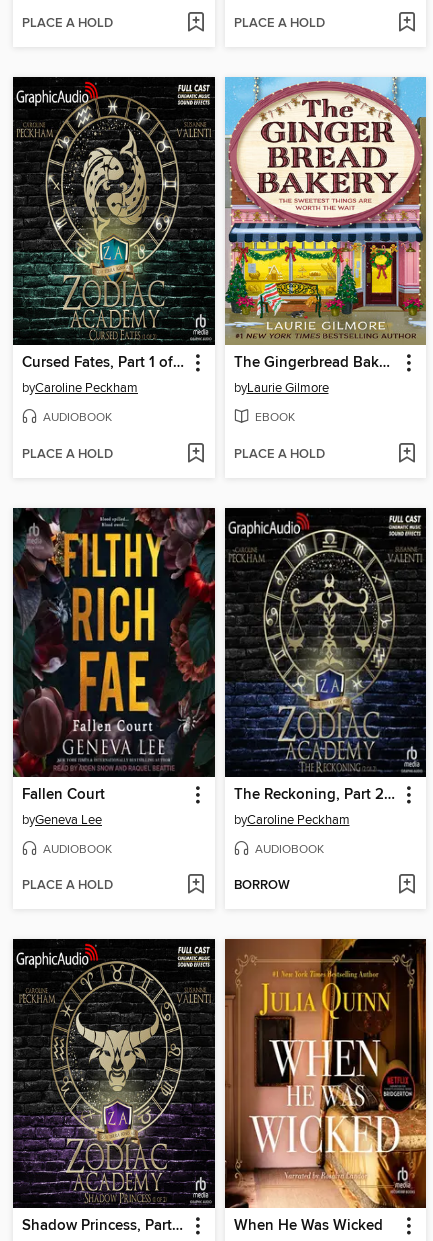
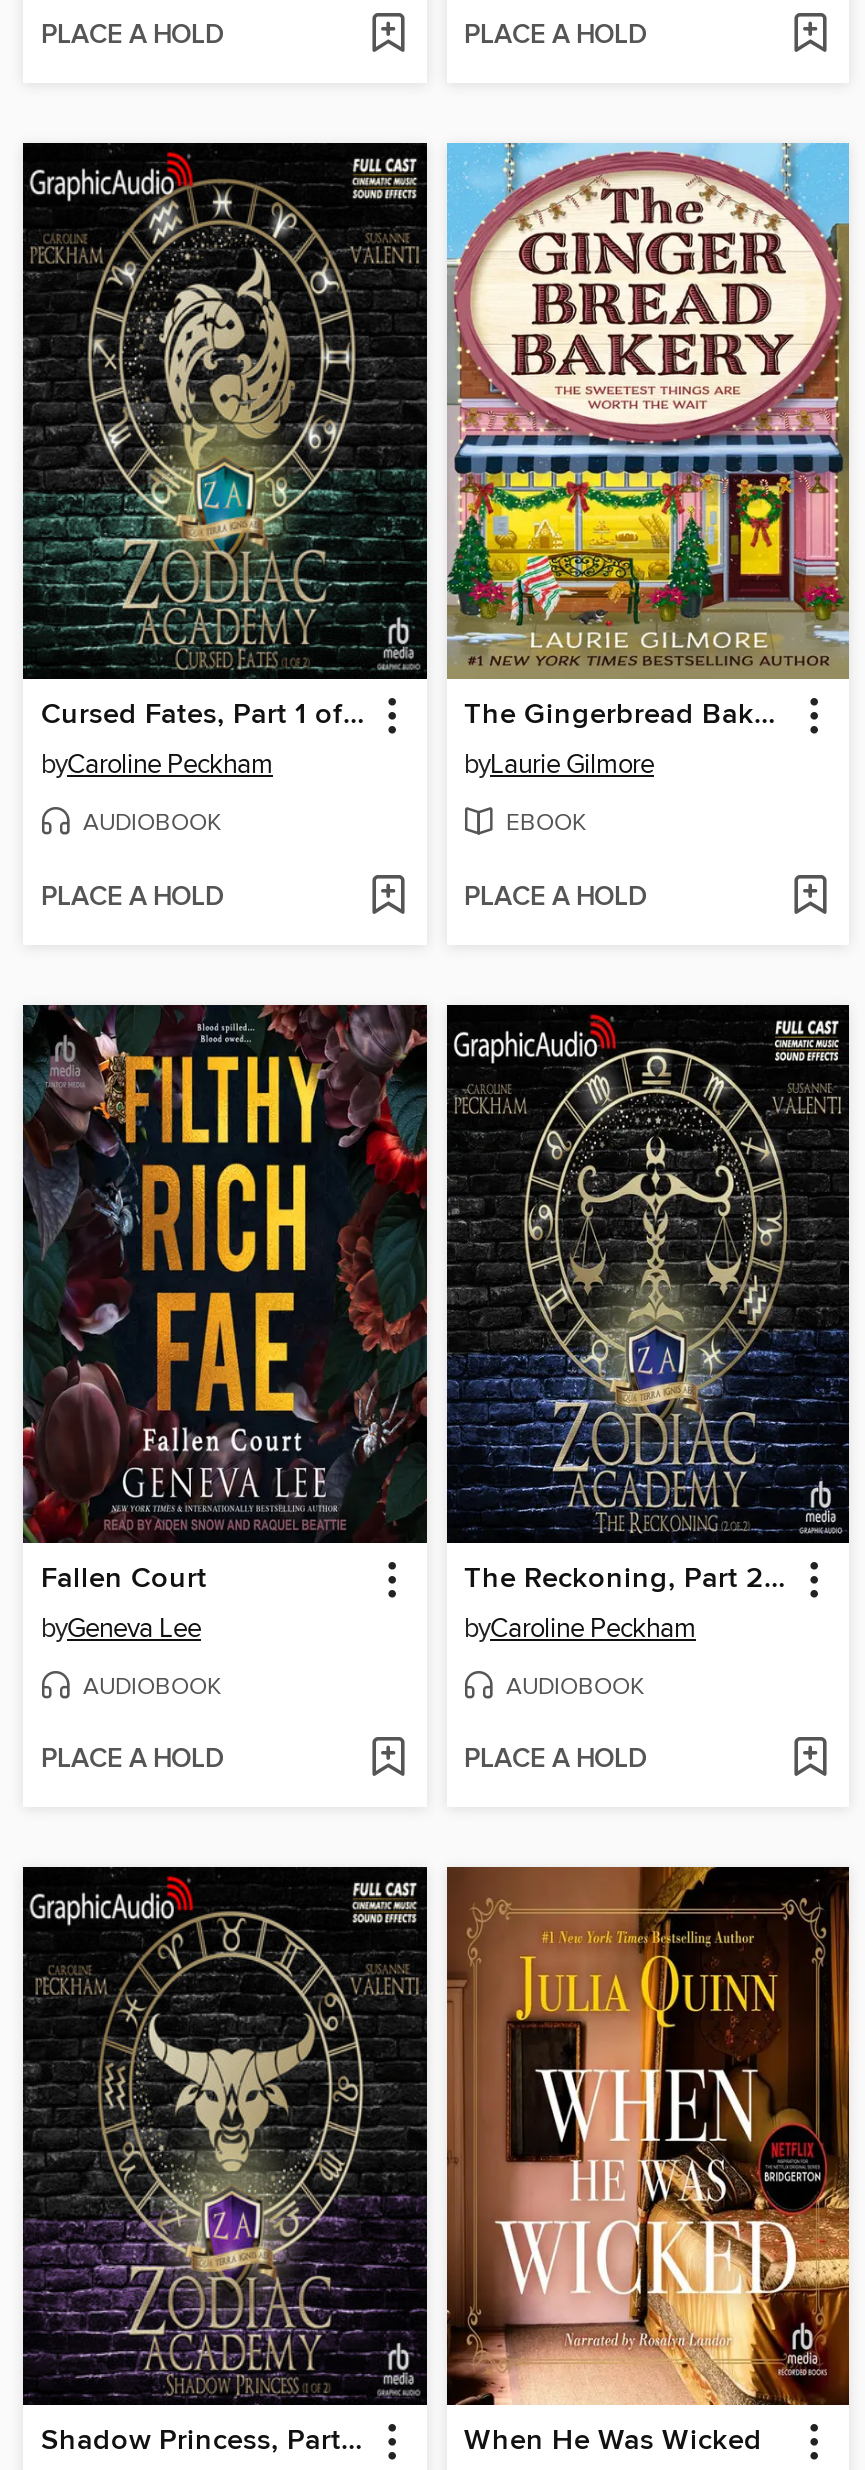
[233,877,289,894] BORROW -> [464,1744,646,1778] PLACE A HOLD

